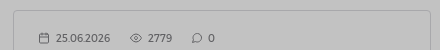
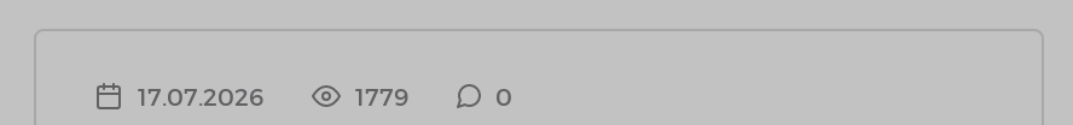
[56,32,110,44] 25.06.2026 -> [138,82,263,111] 17.07.2026
[148,32,172,44] 2779 -> [355,82,408,111] 1779

